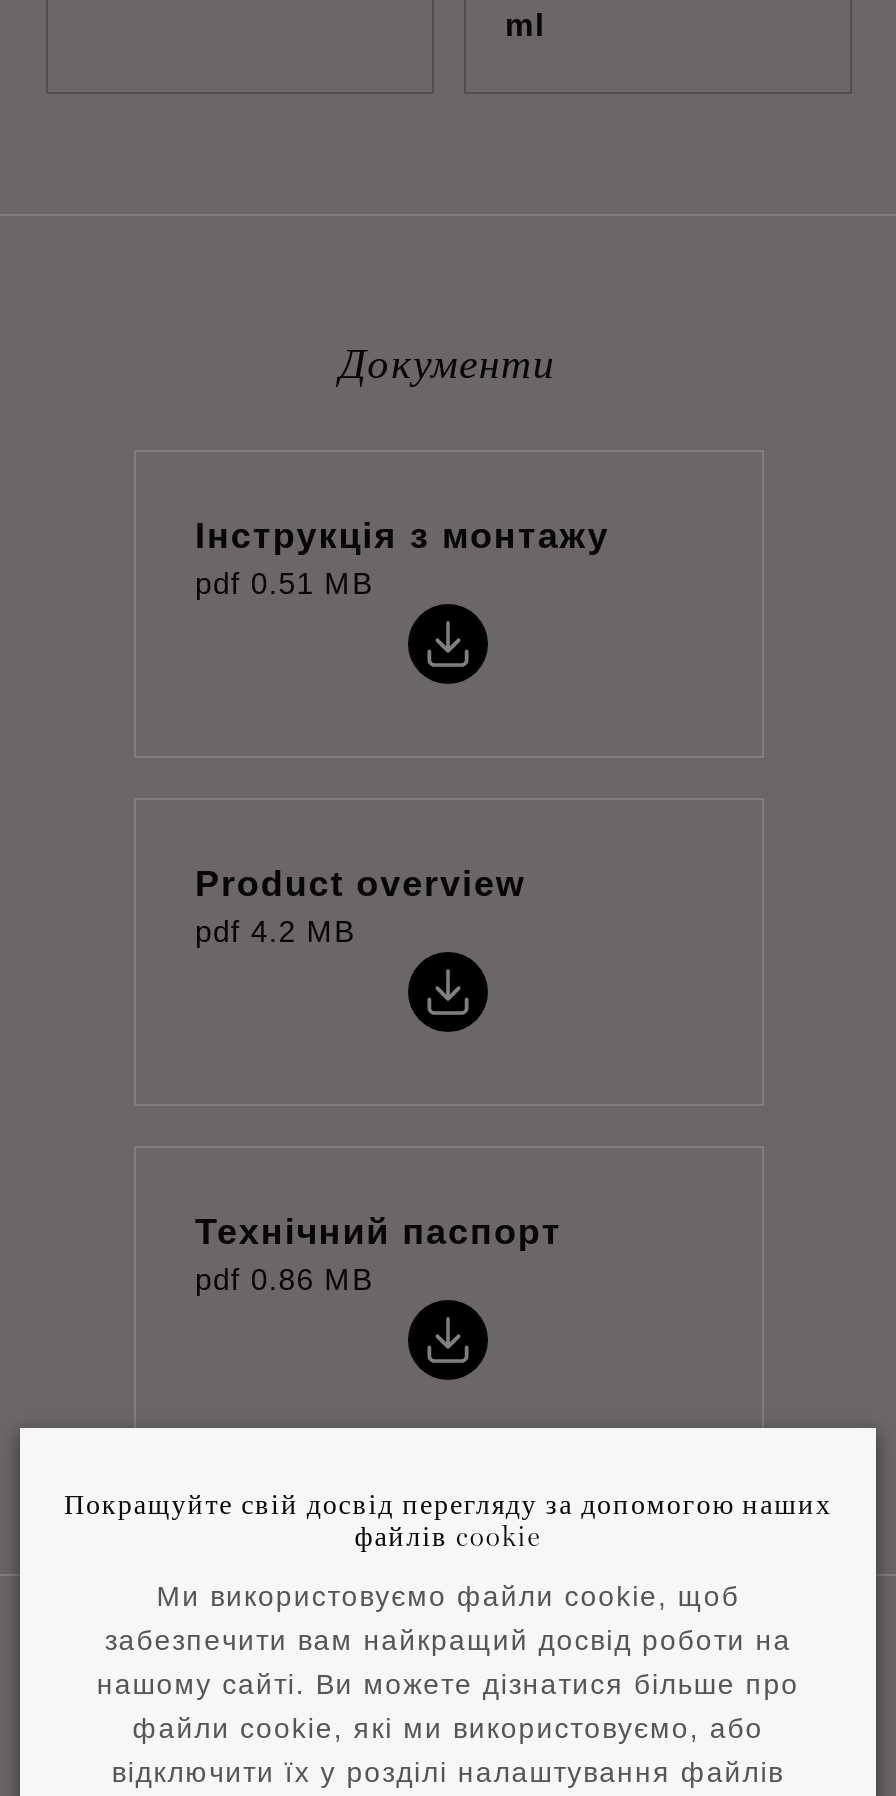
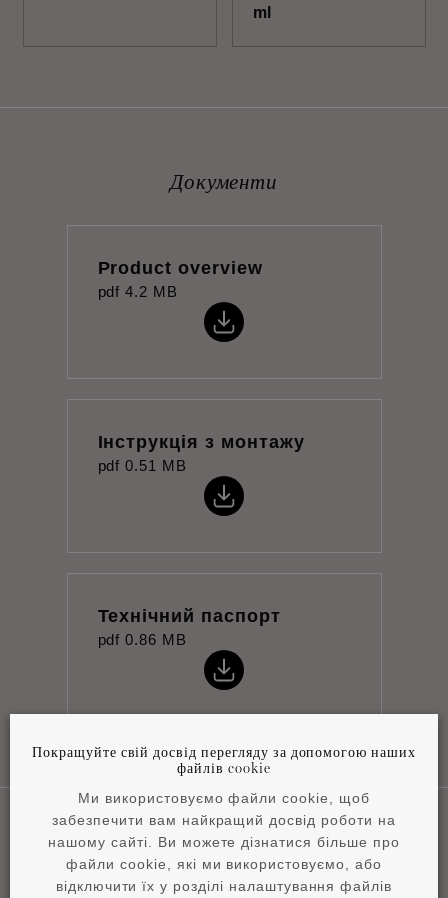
moved [195,515,609,599] -> [97,431,305,473]: Інструкція з монтажу | pdf 0.51 MB
moved [195,863,526,947] -> [97,257,263,299]: Product overview | pdf 4.2 MB

